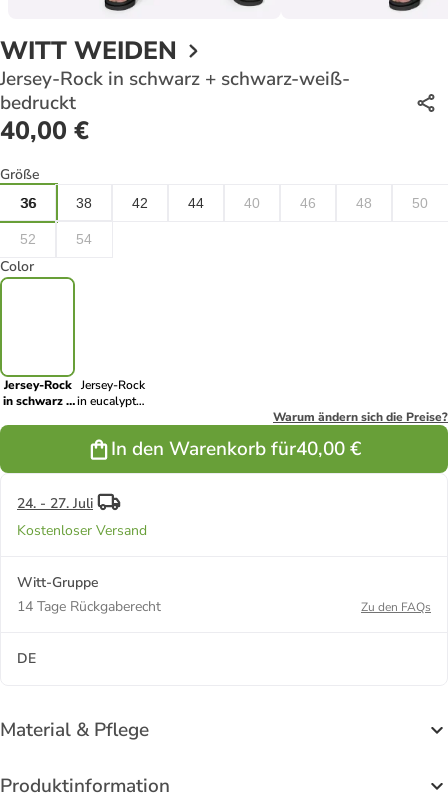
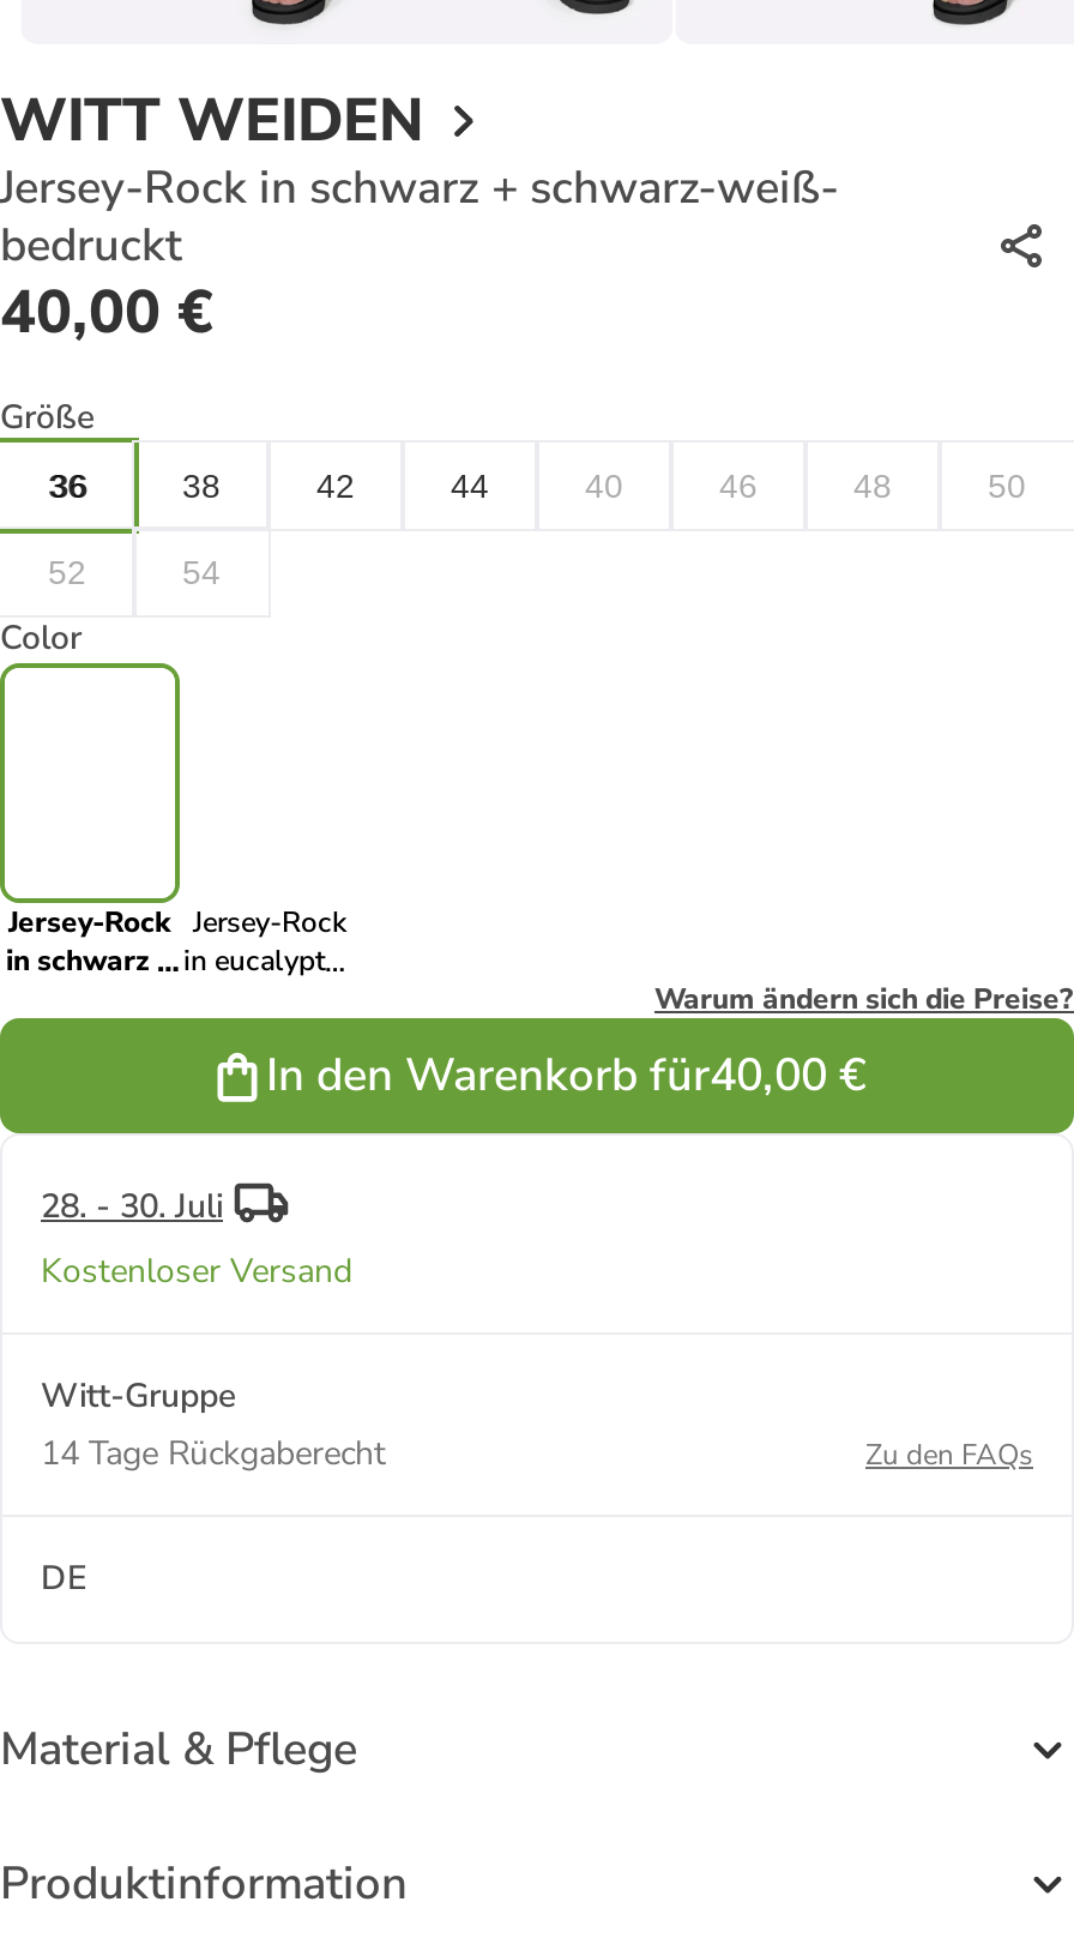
[17,494,93,513] 24. - 27. Juli -> [41,1185,223,1230] 28. - 30. Juli

